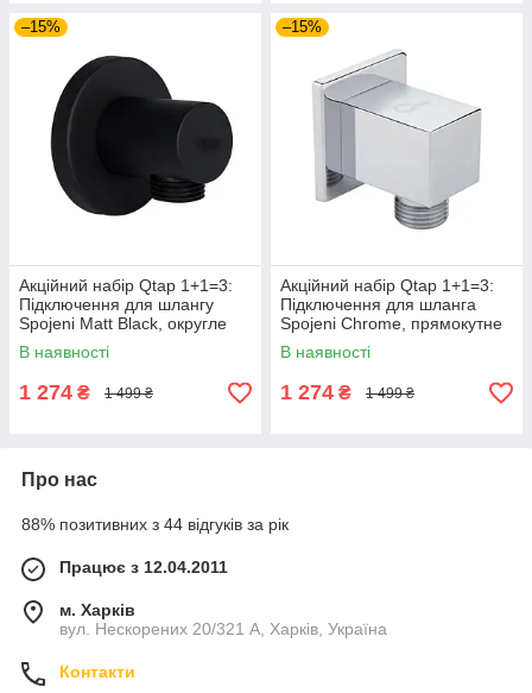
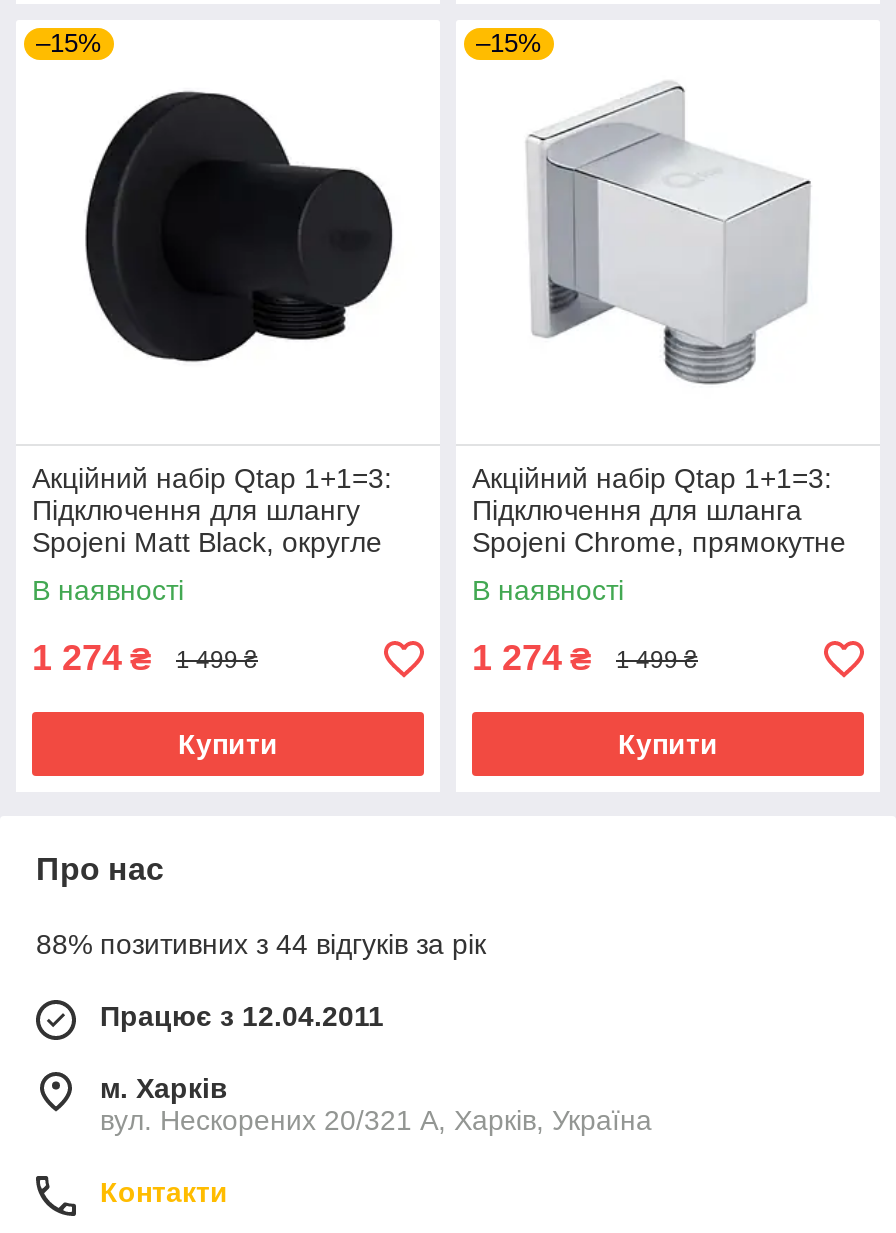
none -> [178,728,278,760] Купити
none -> [618,728,718,760] Купити

